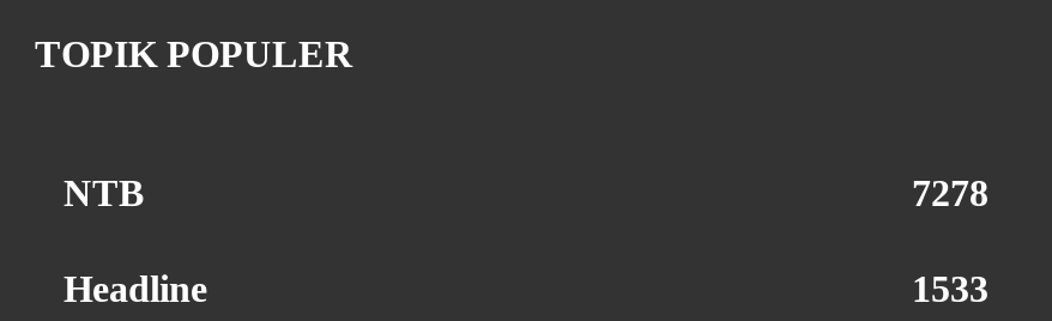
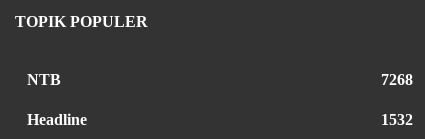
[912,172,988,213] 7278 -> [381,71,413,88] 7268
[912,268,988,309] 1533 -> [381,111,413,128] 1532

